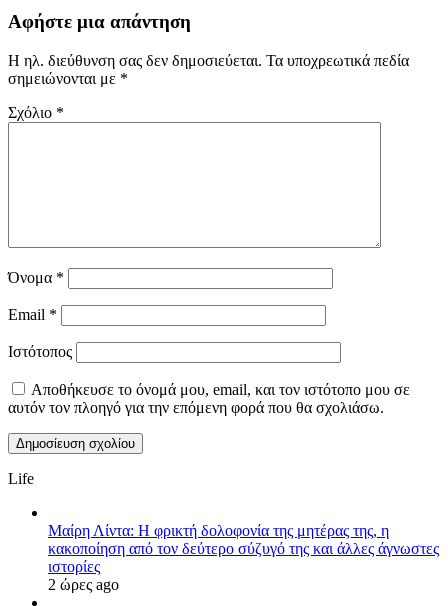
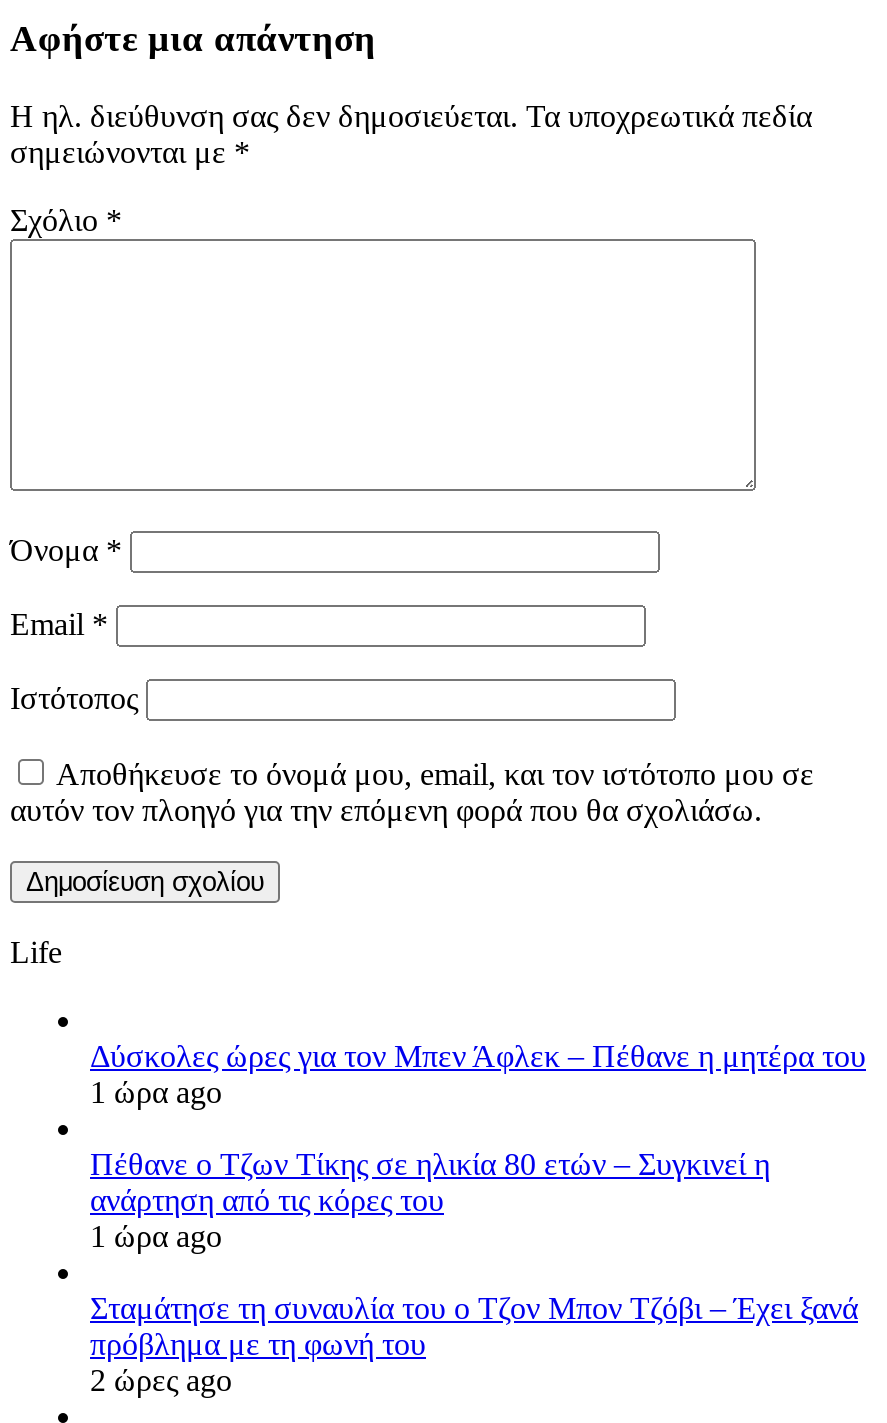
[48,522,439,575] Μαίρη Λίντα: Η φρικτή δολοφονία της μητέρας της, η | κακοποίηση από τον δεύτερο σύζυγό της και άλλες άγνωστες | ιστορίες -> [90,1038,866,1360] Δύσκολες ώρες για τον Μπεν Άφλεκ – Πέθανε η μητέρα του | 1 ώρα ago | Πέθανε ο Τζων Τίκης σε ηλικία 80 ετών – Συγκινεί η | ανάρτηση από τις κόρες του | 1 ώρα ago | Σταμάτησε τη συναυλία του ο Τζον Μπον Τζόβι – Έχει ξανά | πρόβλημα με τη φωνή του

